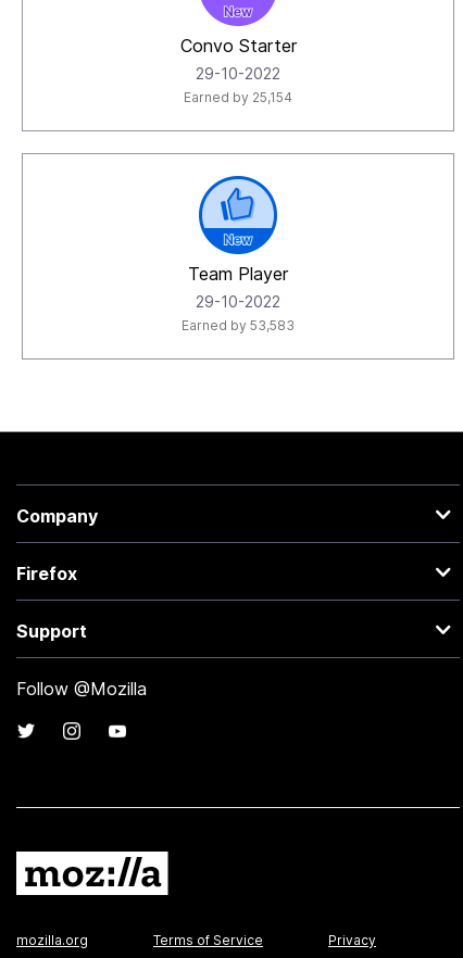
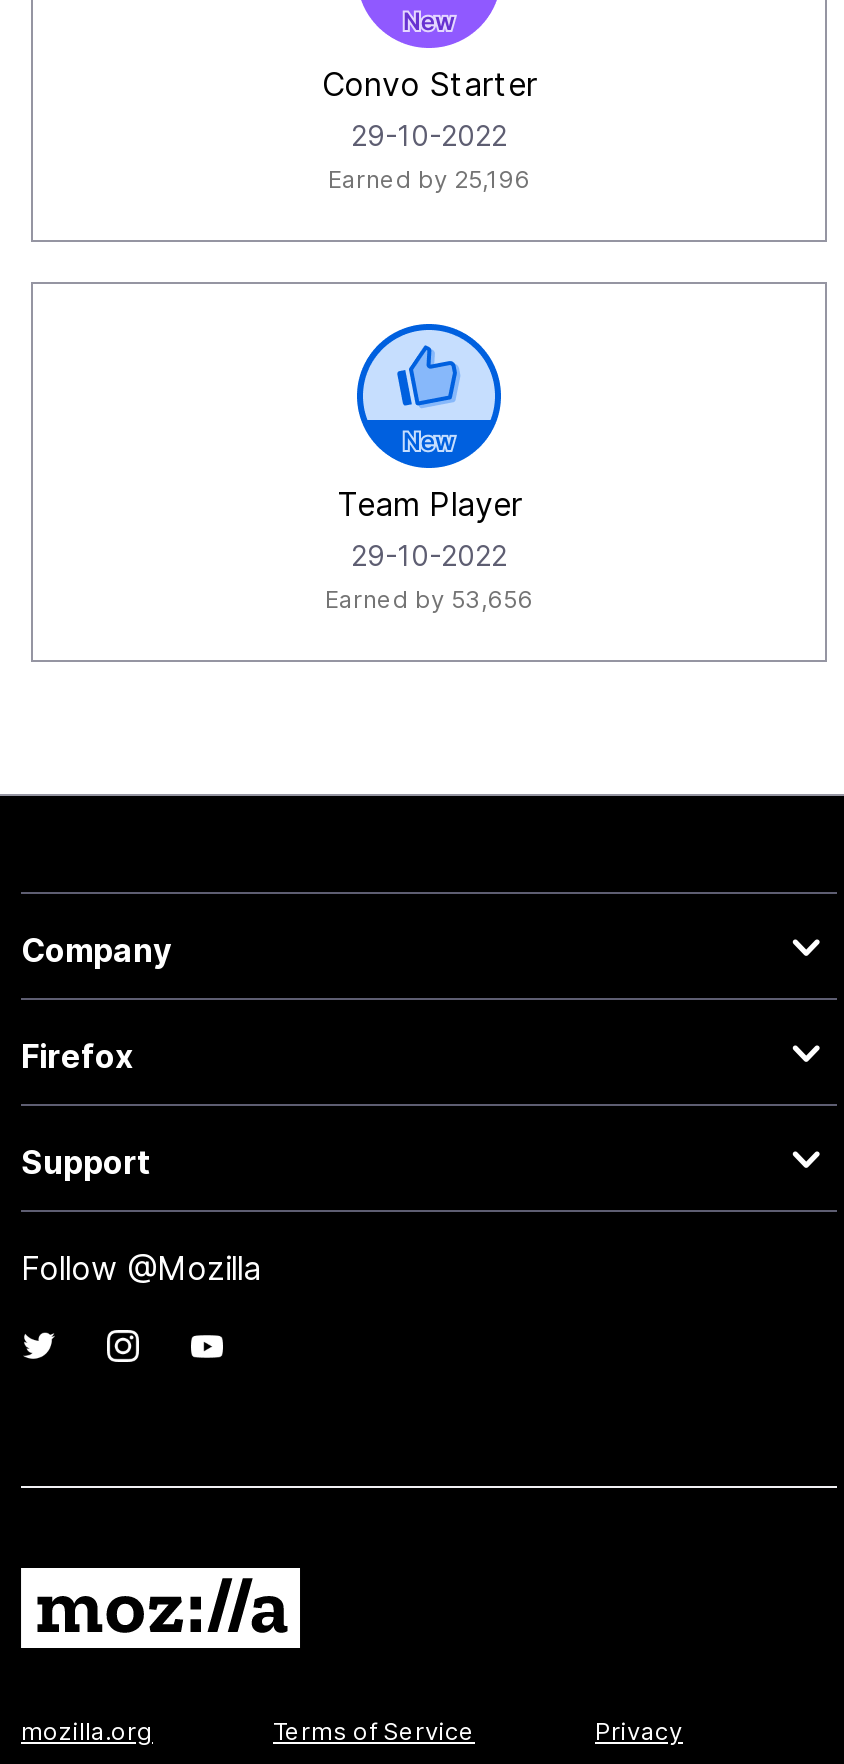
[184,89,292,105] Earned by 25,154 -> [328,164,530,194] Earned by 25,196
[182,317,295,333] Earned by 53,583 -> [325,584,533,614] Earned by 53,656

